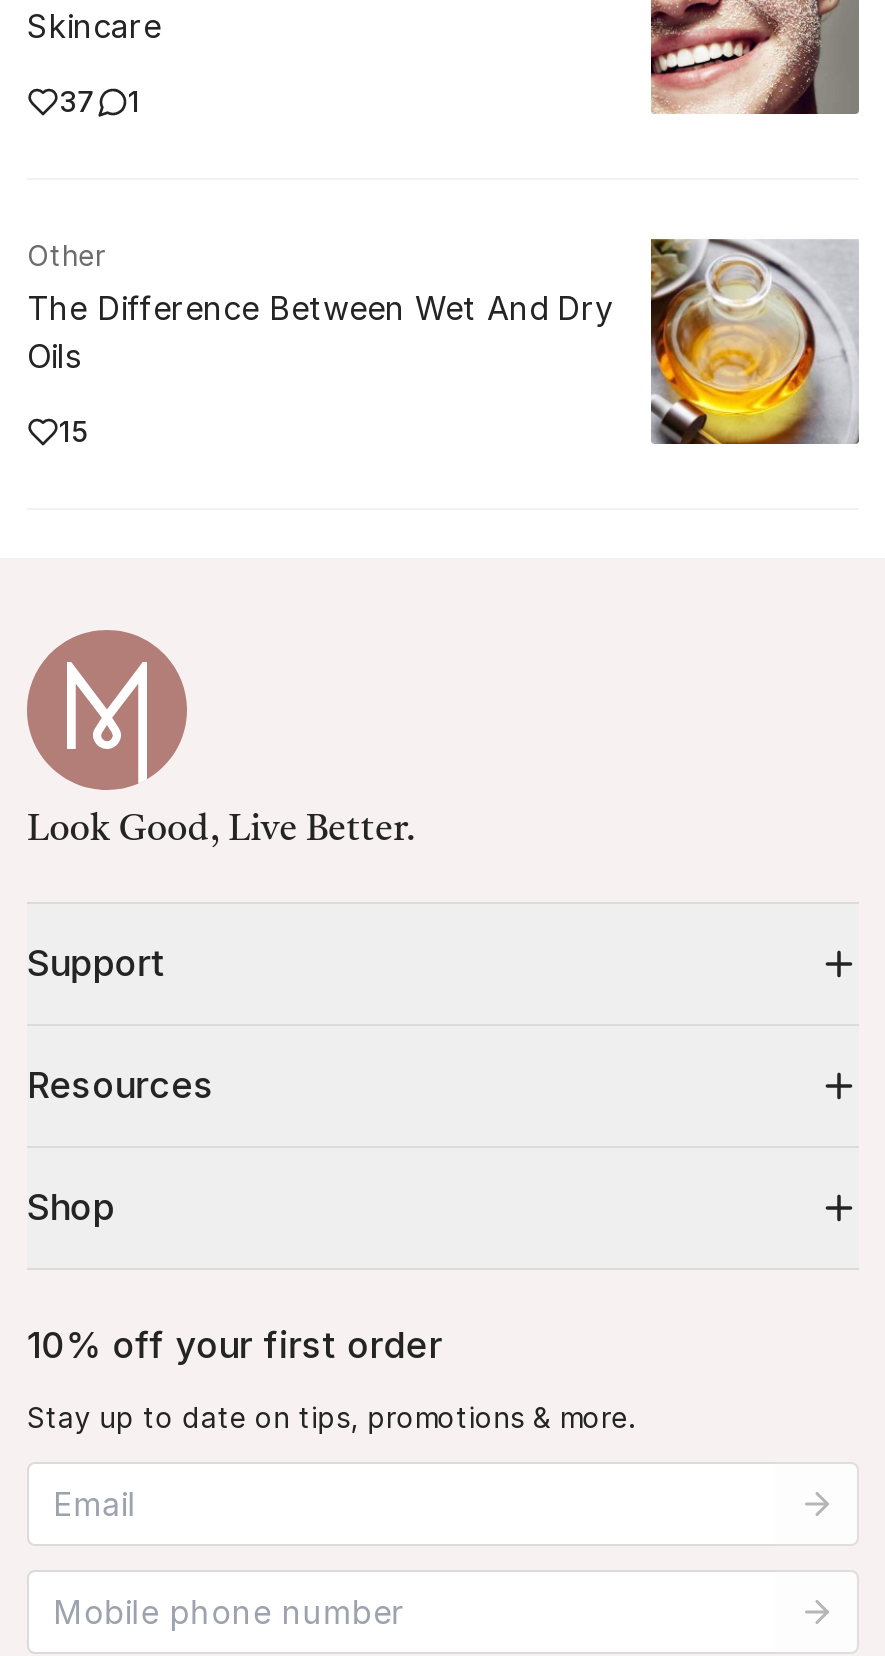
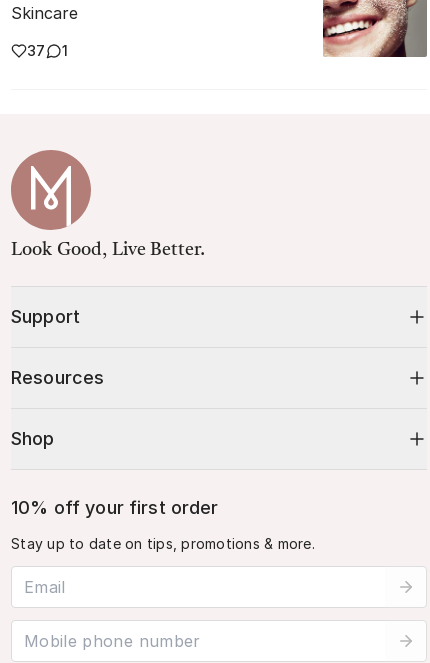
[27,236,859,447] [image] | Other | The Difference Between Wet And Dry | Oils | 15 -> none

